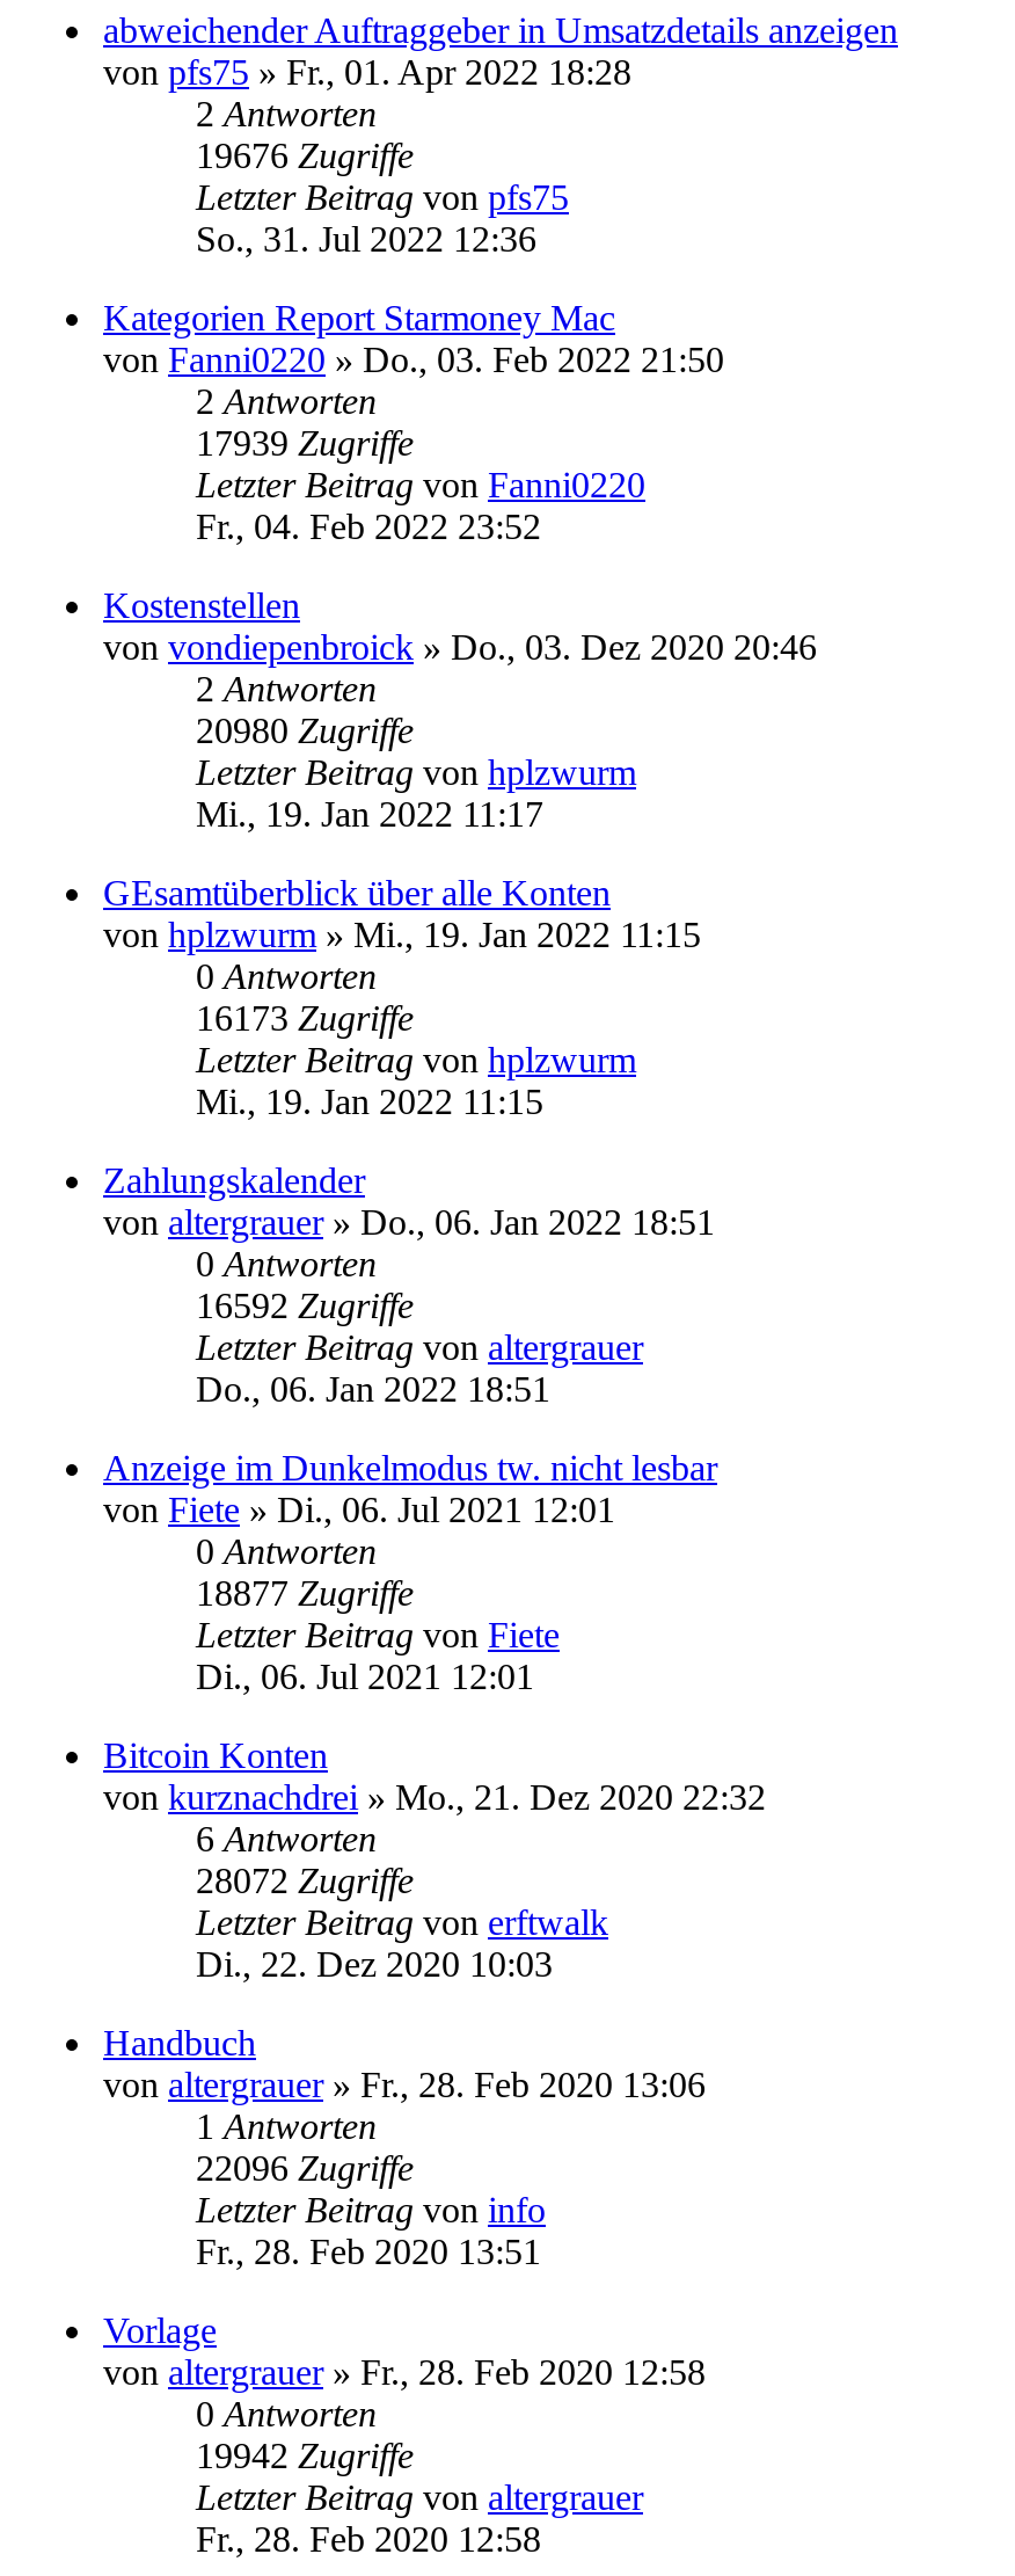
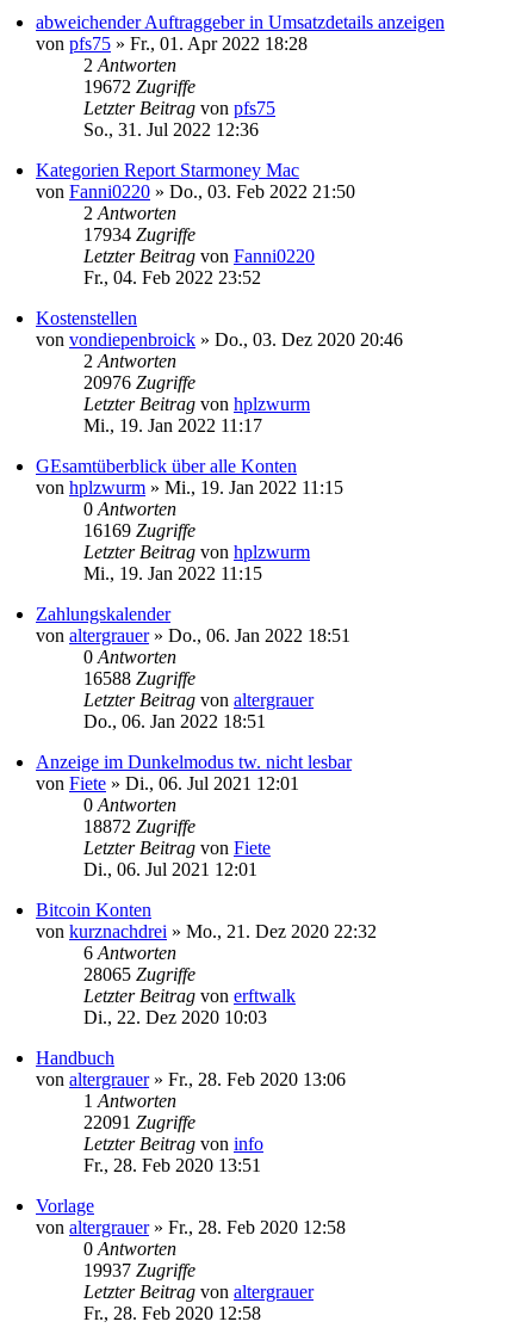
[196,135,414,175] 19676 Zugriffe -> [83,76,195,97] 19672 Zugriffe
[196,423,414,462] 17939 Zugriffe -> [83,224,195,244] 17934 Zugriffe
[196,710,414,750] 20980 Zugriffe -> [83,372,195,392] 20976 Zugriffe
[196,998,414,1037] 16173 Zugriffe -> [83,520,195,540] 16169 Zugriffe
[196,1285,414,1325] 16592 Zugriffe -> [83,668,195,688] 16588 Zugriffe
[196,1573,414,1612] 18877 Zugriffe -> [83,816,195,836] 18872 Zugriffe
[196,1860,414,1900] 28072 Zugriffe -> [83,964,195,984] 28065 Zugriffe
[196,2148,414,2187] 22096 Zugriffe -> [83,1112,195,1132] 22091 Zugriffe
[196,2435,414,2475] 19942 Zugriffe -> [83,1260,195,1280] 19937 Zugriffe

